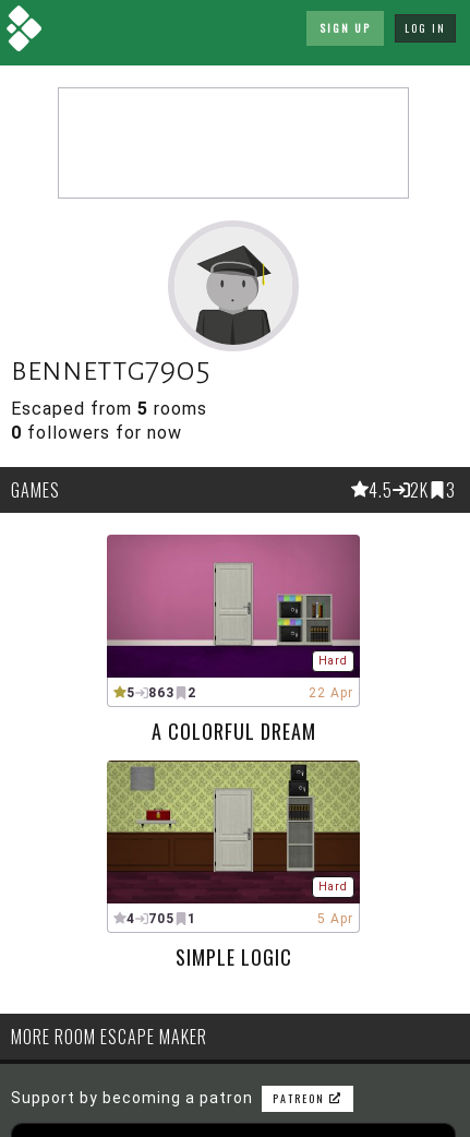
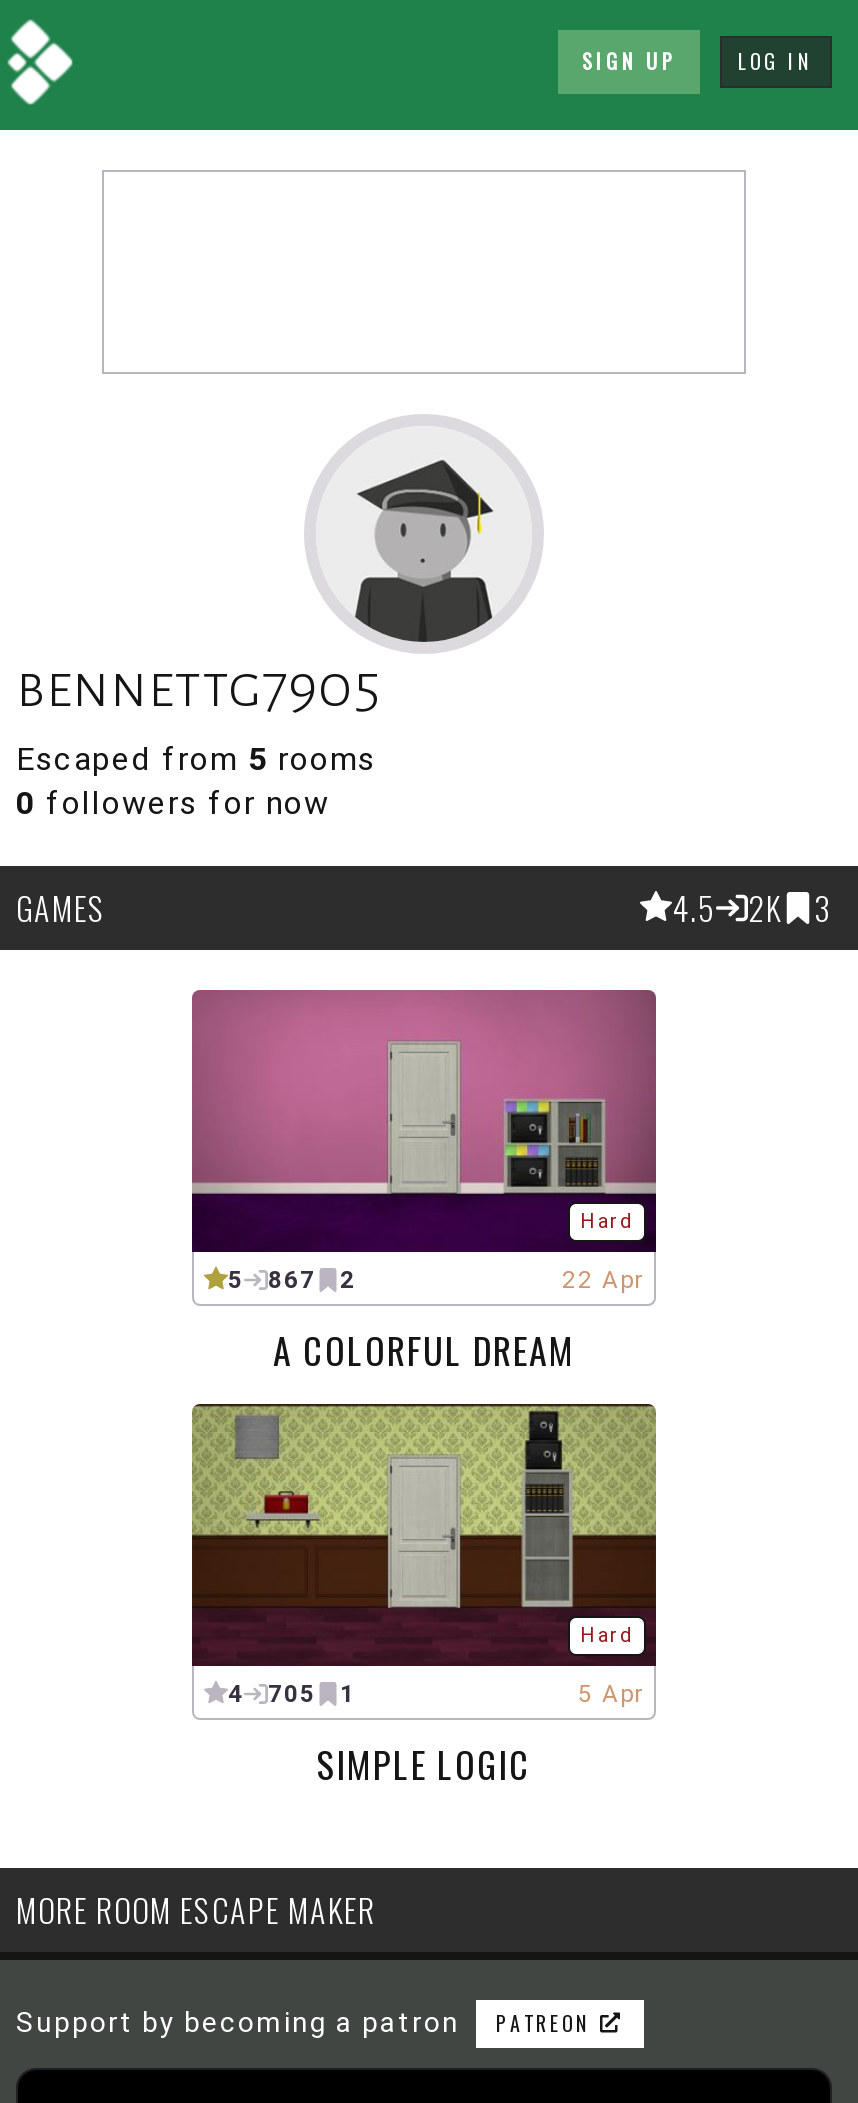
[126,685,196,701] 5 863 2 -> [228,1266,356,1294] 5 867 2

